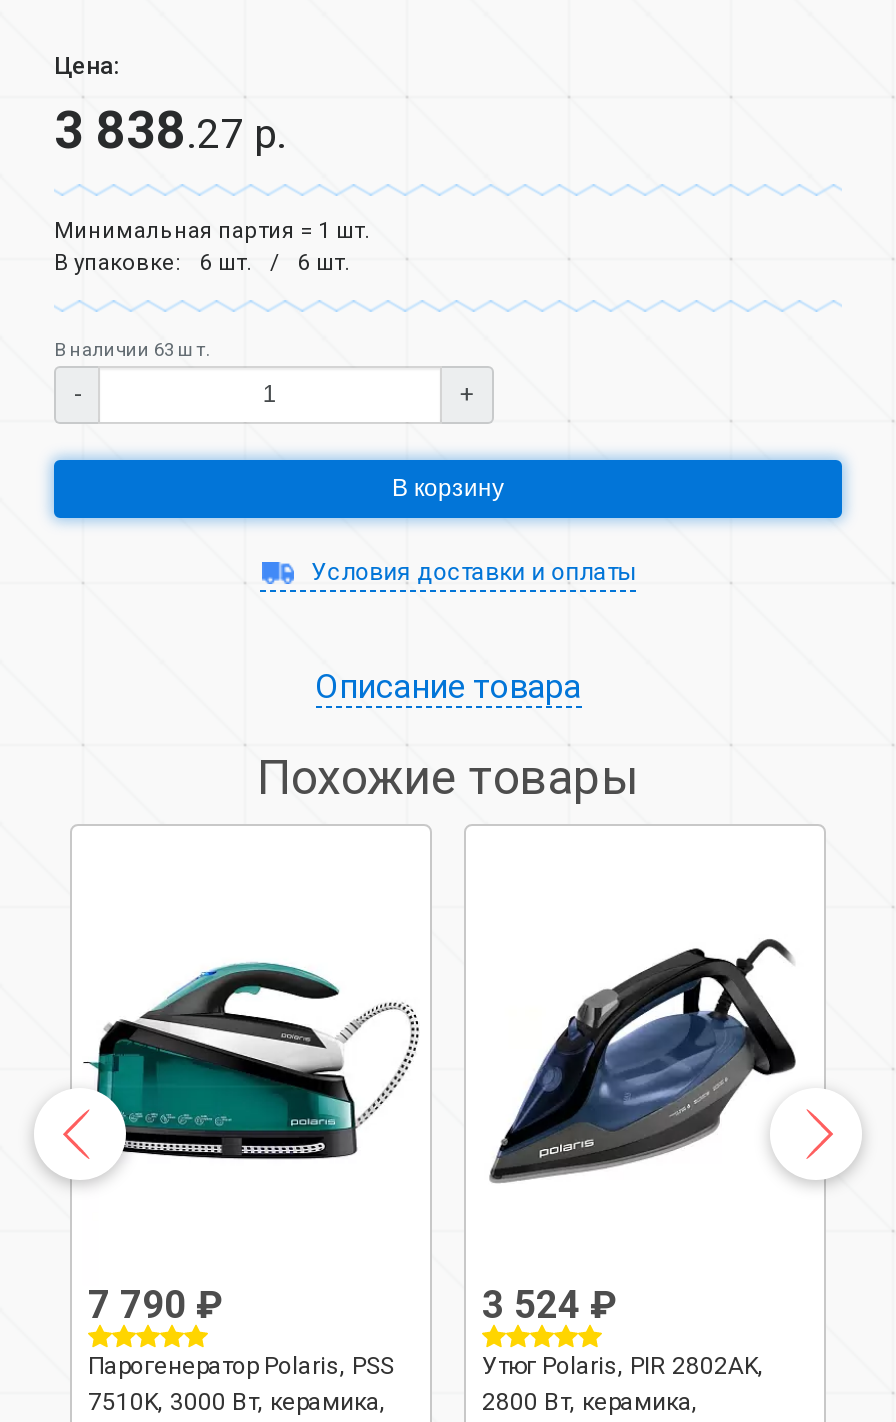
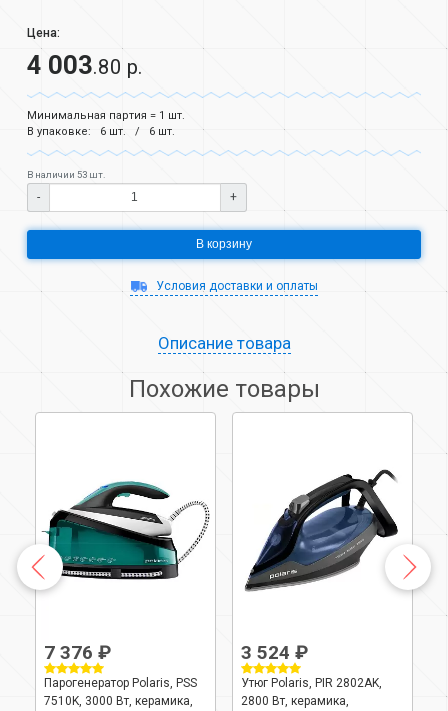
[54,100,286,160] 3 838.27 р. -> [27,50,143,80] 4 003.80 р.
[54,338,212,360] В наличии 63 шт. -> [27,169,106,180] В наличии 53 шт.
[88,1283,222,1329] 7 790 ₽ -> [44,641,111,664] 7 376 ₽

